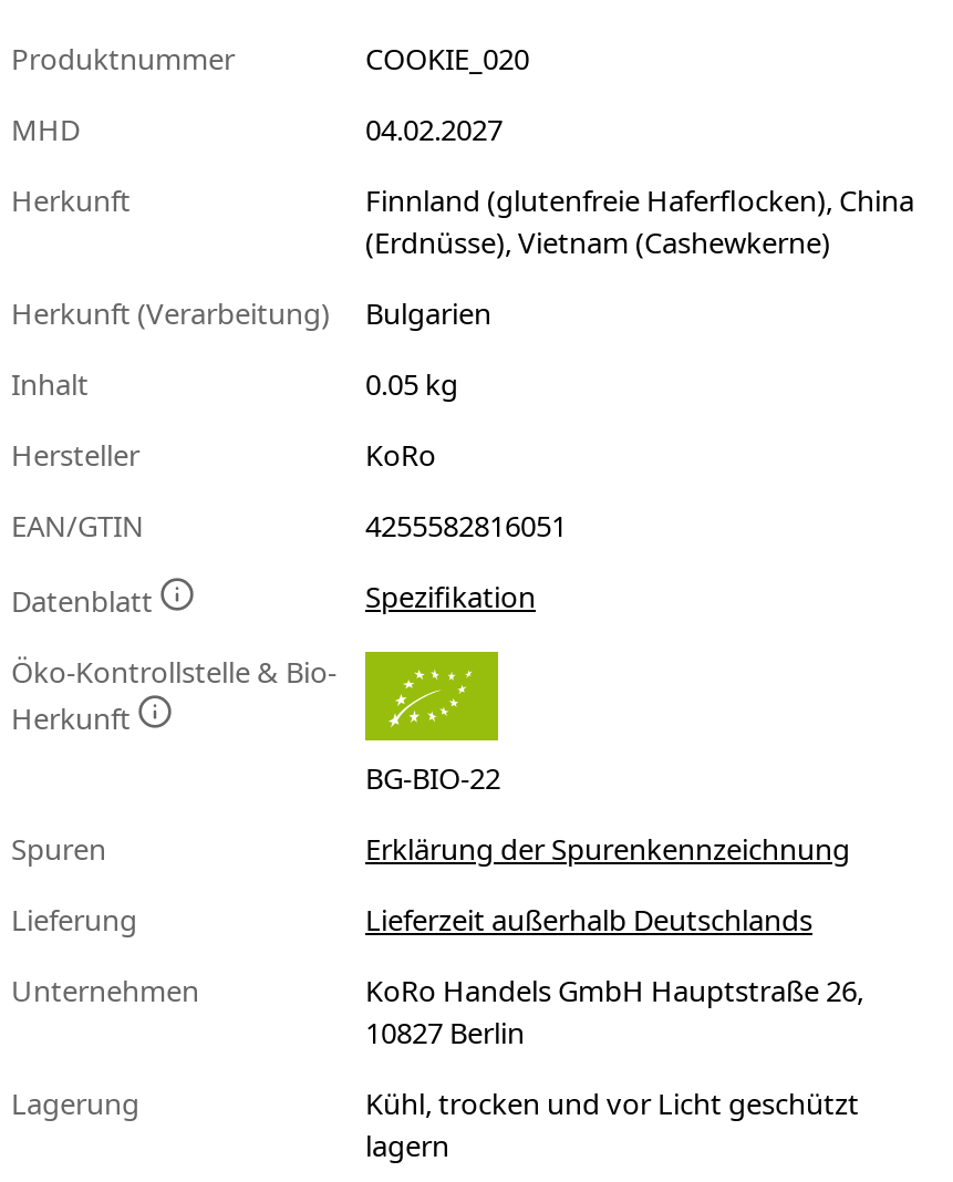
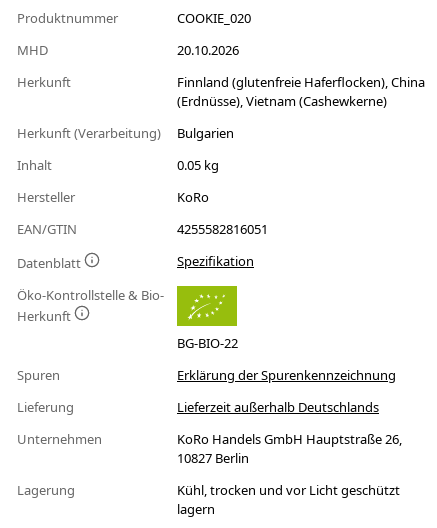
[365,110,503,149] 04.02.2027 -> [177,41,239,59] 20.10.2026

